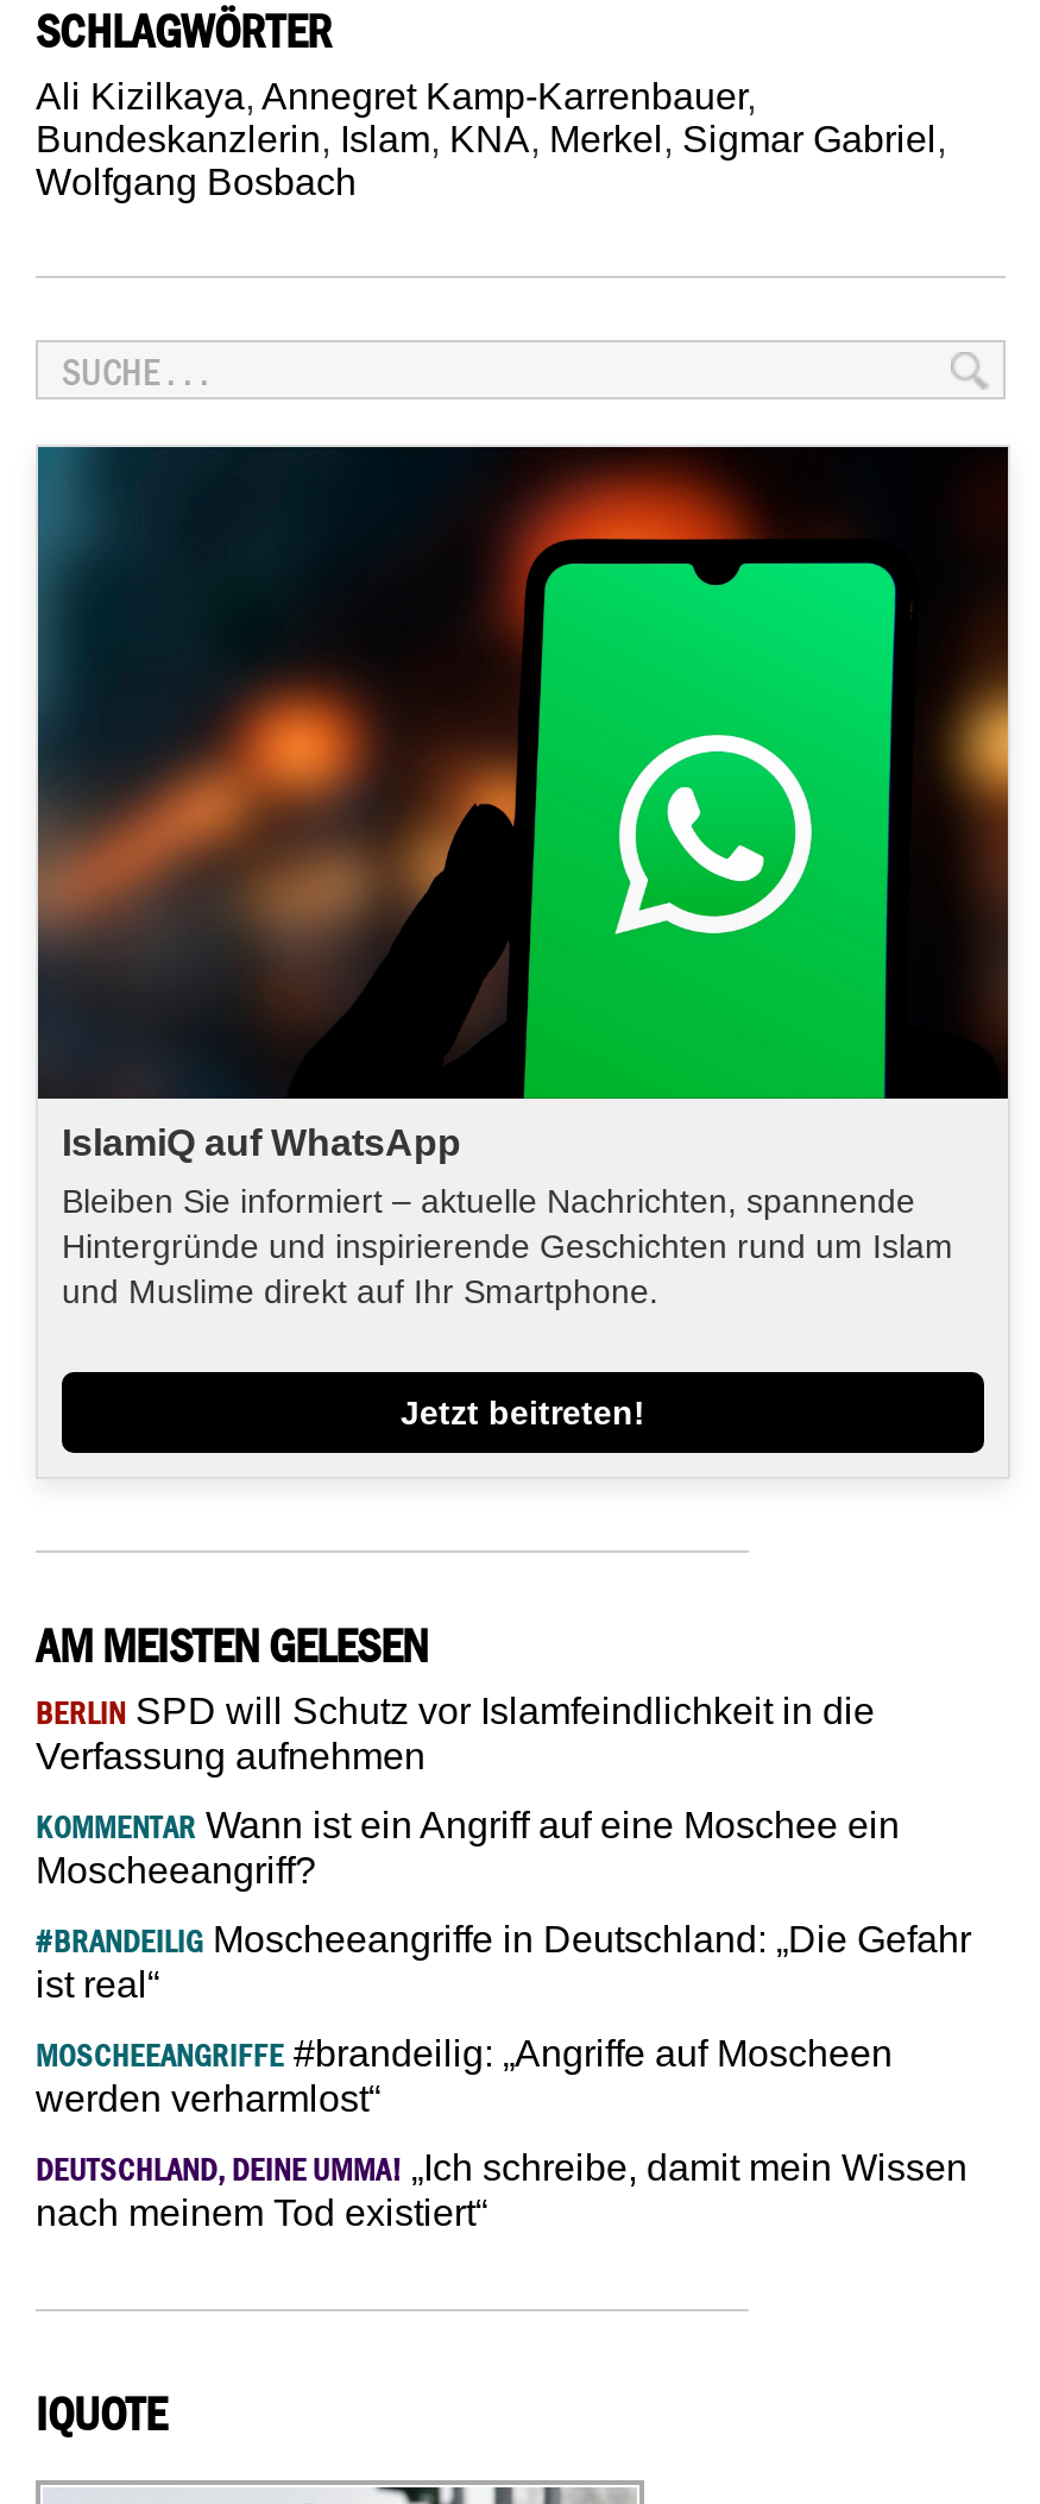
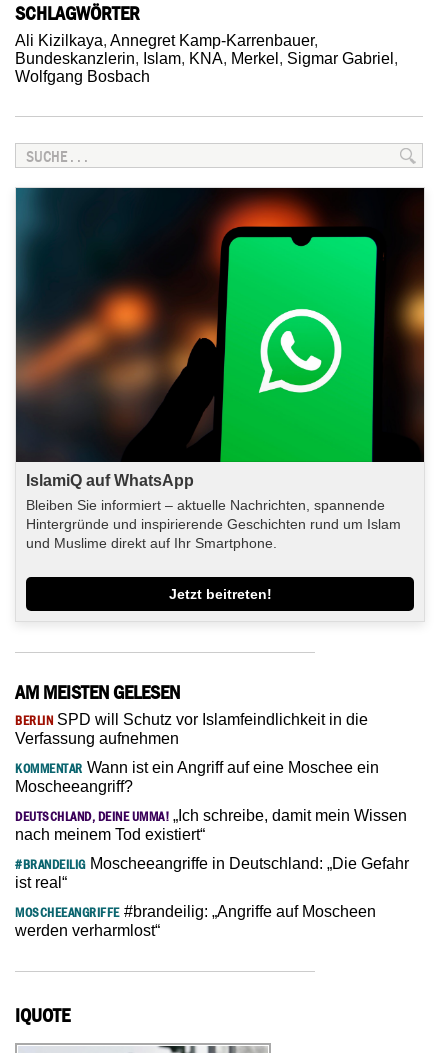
moved [36,1918,971,2118] -> [15,855,408,939]: #BRANDEILIG Moscheeangriffe in Deutschland: „Die Gefahr | ist real“ | MOSCHEEANGRIFFE #brandeilig: „Angriffe auf Moscheen | werden verharmlost“
moved [36,2147,967,2232] -> [15,807,407,843]: DEUTSCHLAND, DEINE UMMA! „Ich schreibe, damit mein Wissen | nach meinem Tod existiert“

